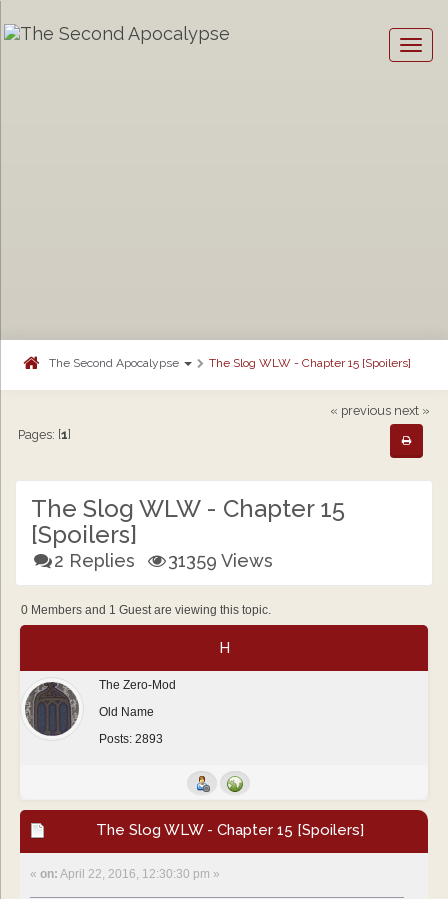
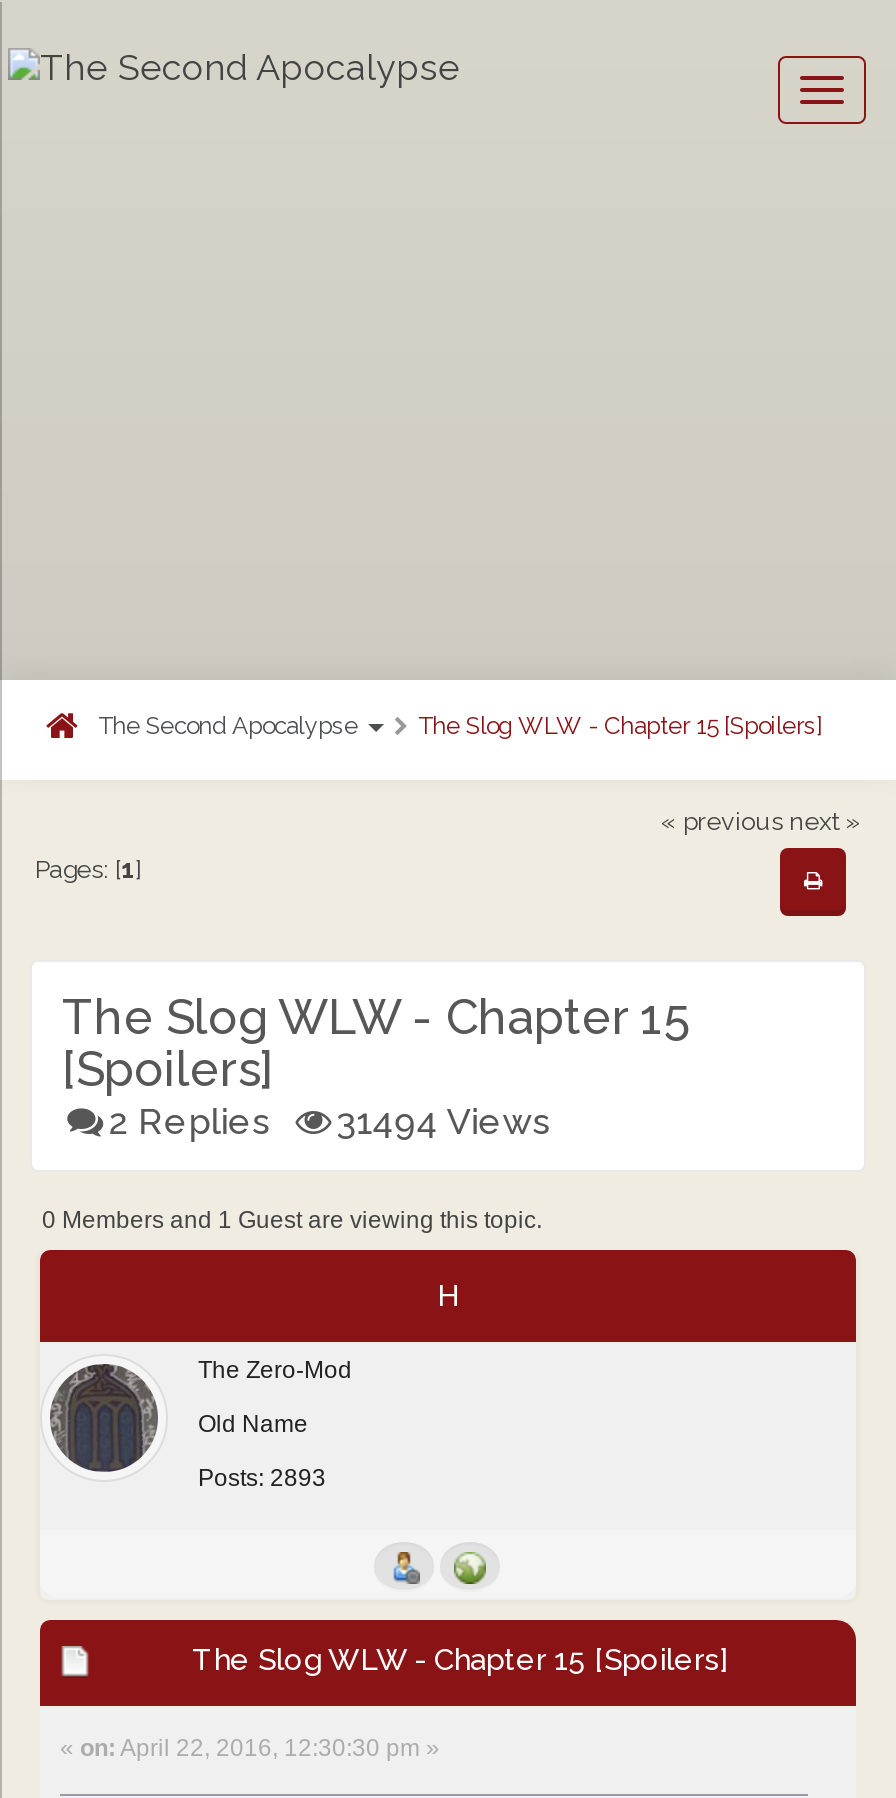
[54,550,273,571] 2 Replies 31359 Views -> [108,1100,551,1142] 2 Replies 31494 Views

